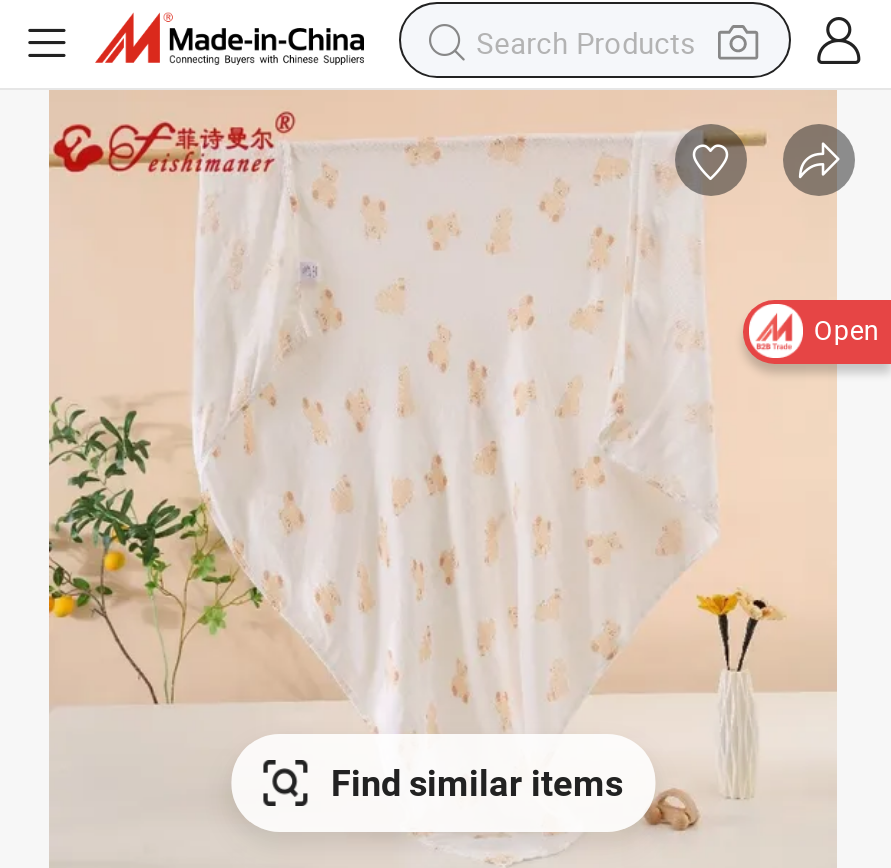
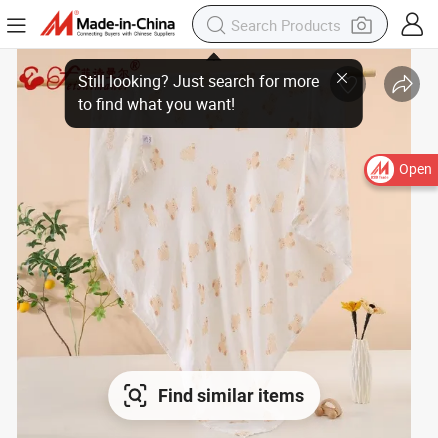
[143,98,741,248] [image] -> [64,52,364,129] [image]

